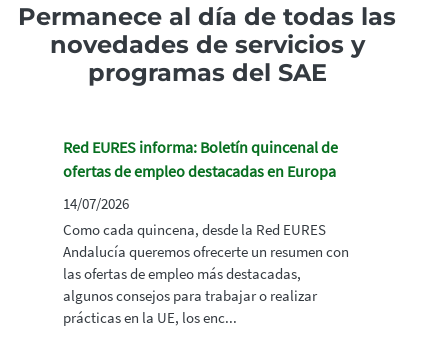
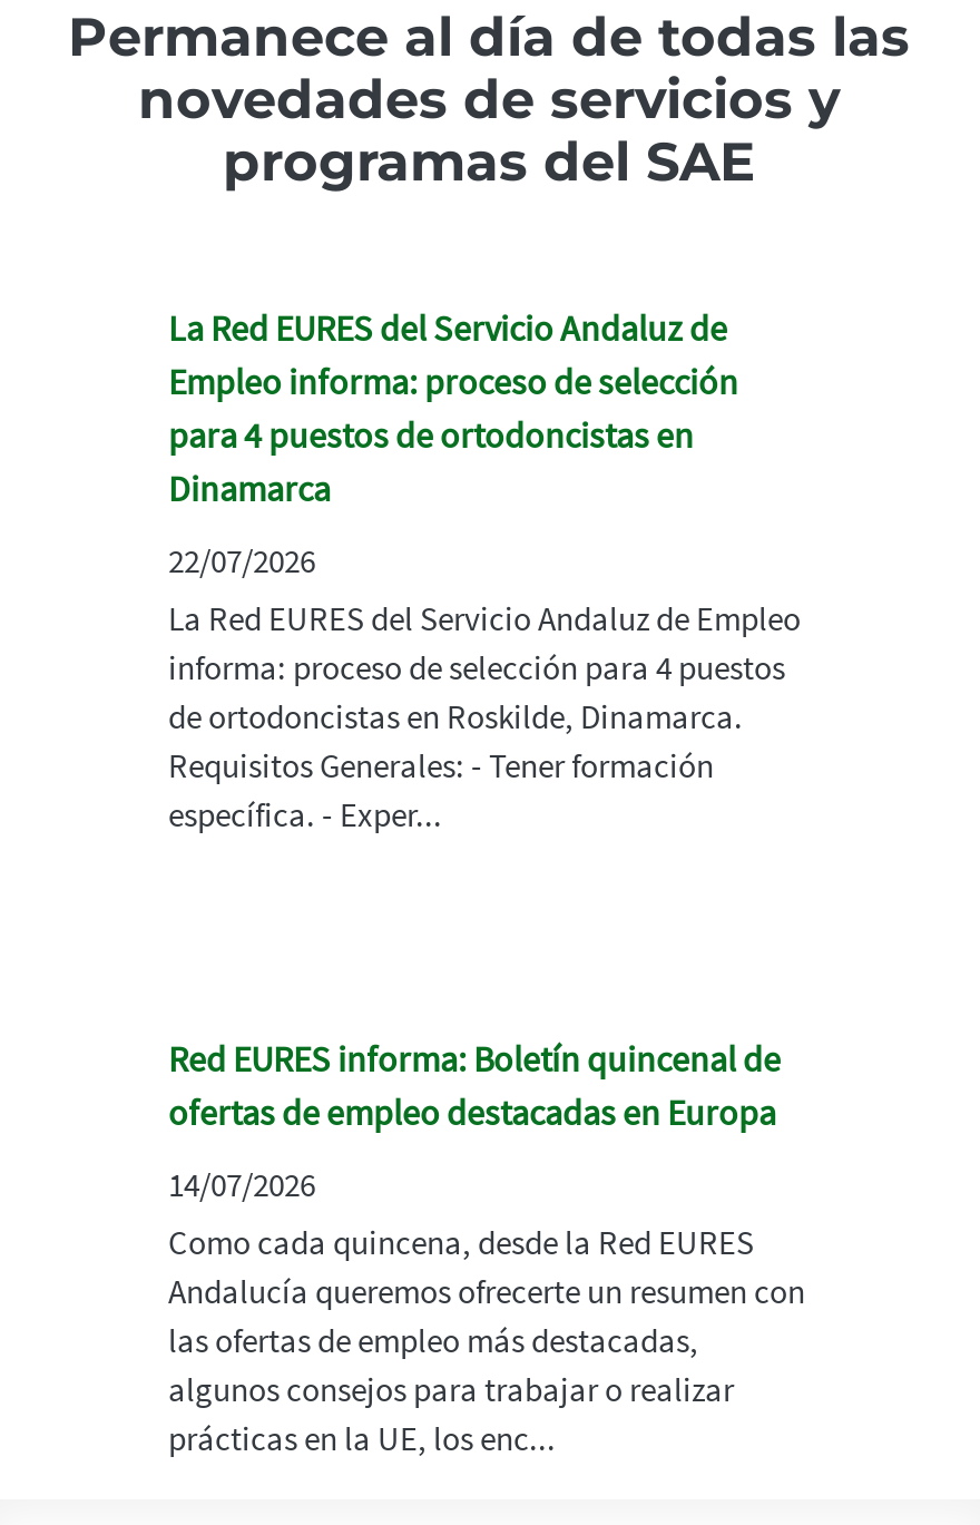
none -> [168,305,801,835] La Red EURES del Servicio Andaluz de | Empleo informa: proceso de selección | para 4 puestos de ortodoncistas en | Dinamarca | 22/07/2026 | La Red EURES del Servicio Andaluz de Empleo | informa: proceso de selección para 4 puestos | de ortodoncistas en Roskilde, Dinamarca. | Requisitos Generales: - Tener formación | específica. - Exper...

